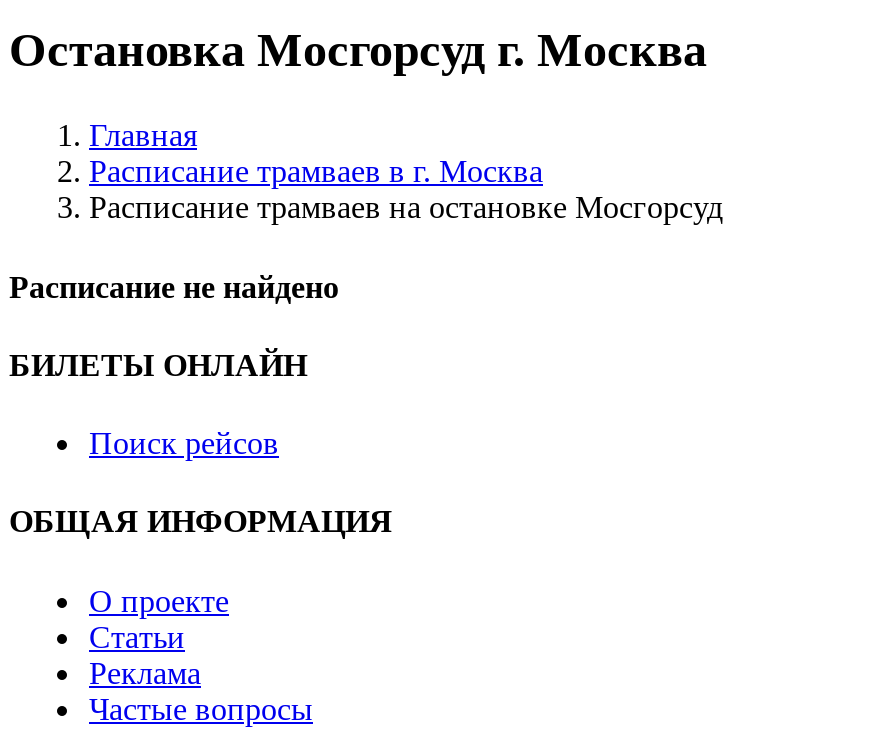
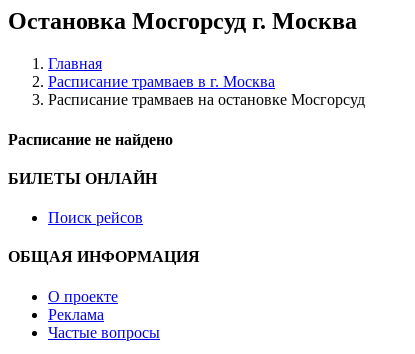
[89,619,185,653] Статьи -> none

